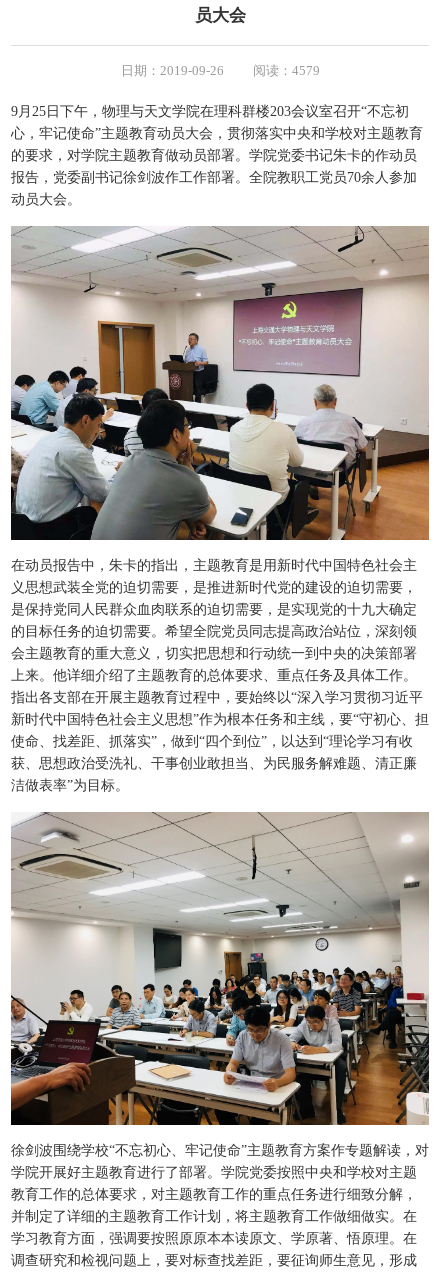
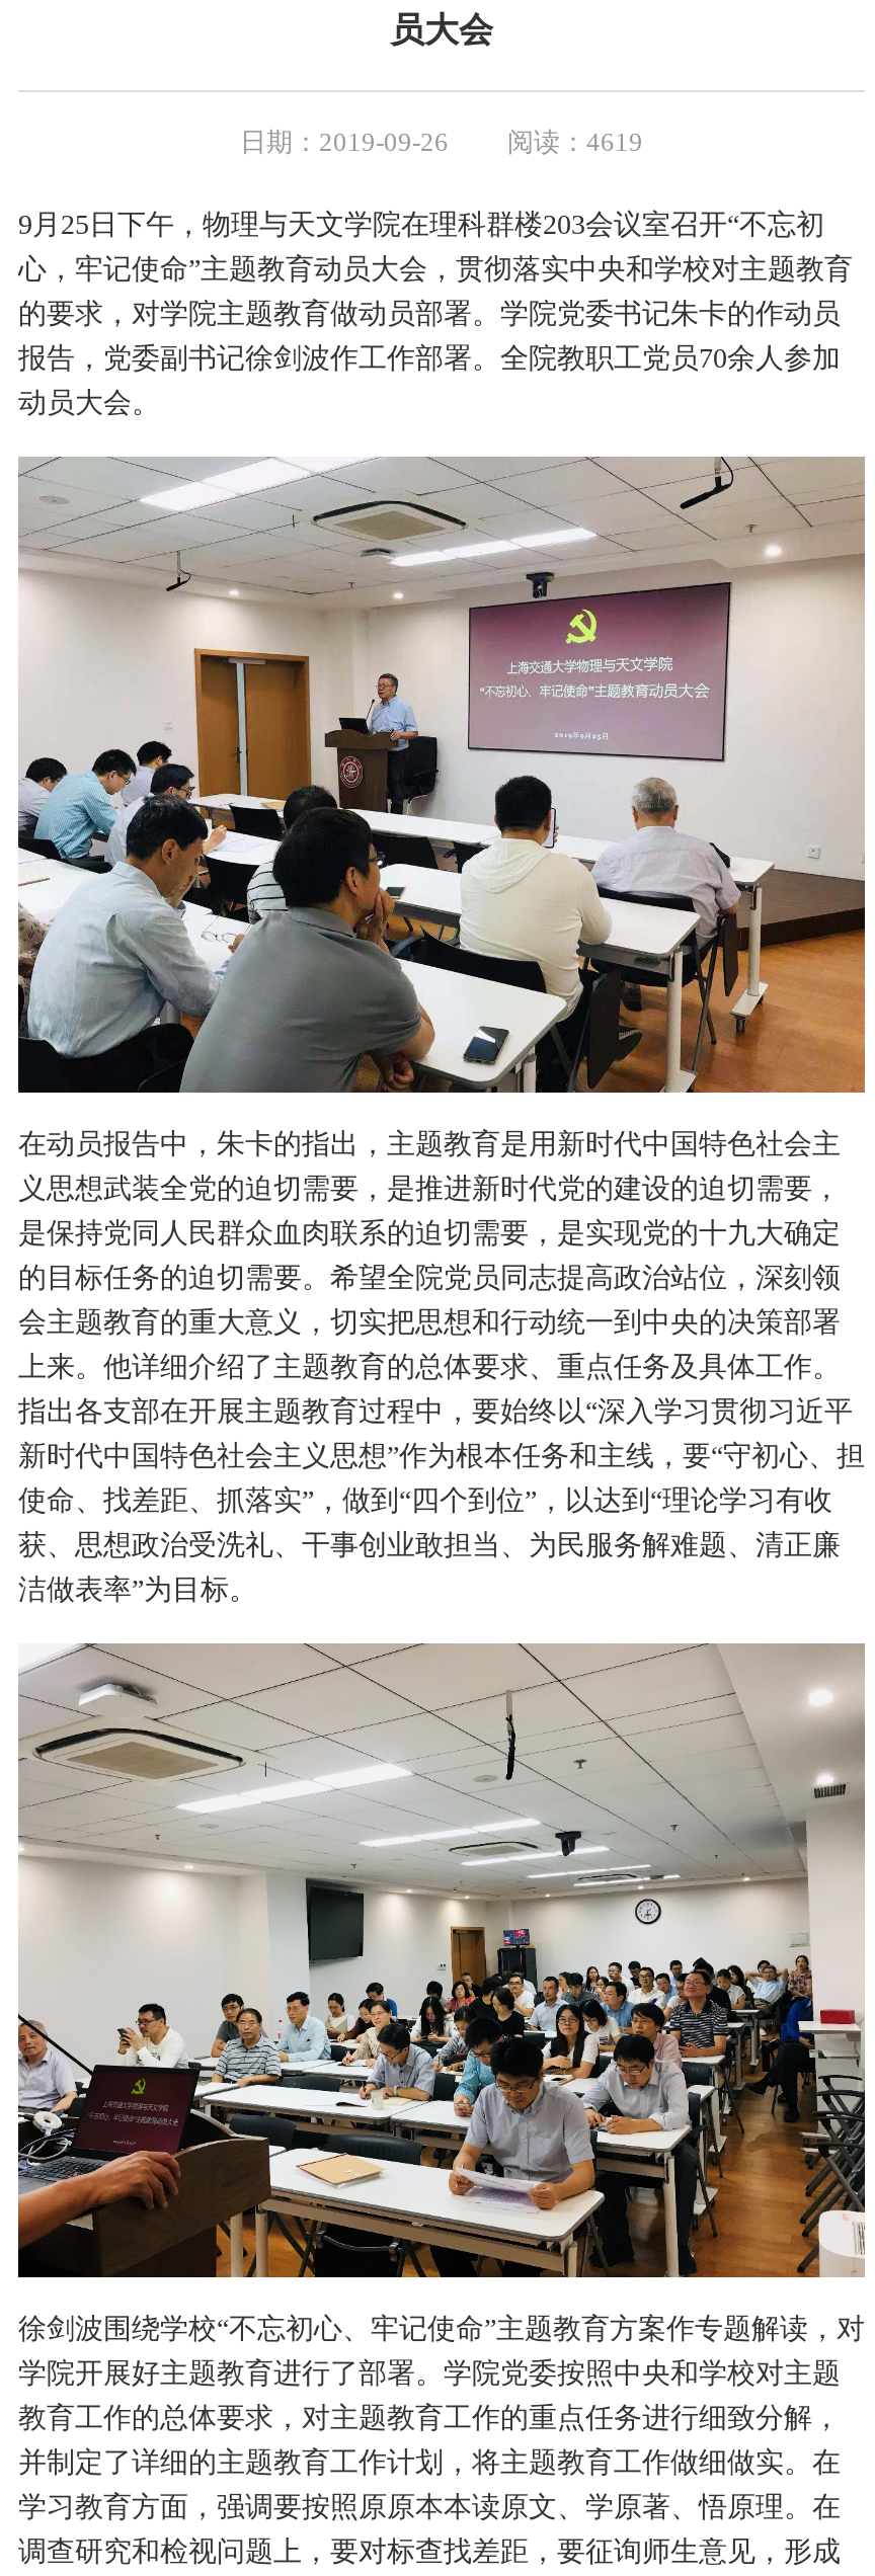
[120,63,319,78] 日期：2019-09-26 阅读：4579 -> [240,127,643,157] 日期：2019-09-26 阅读：4619

